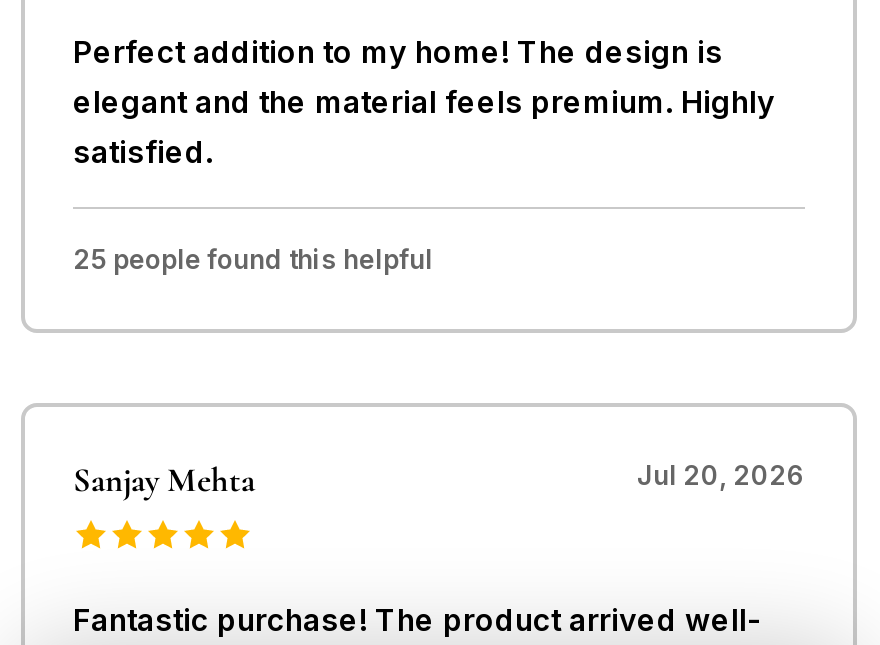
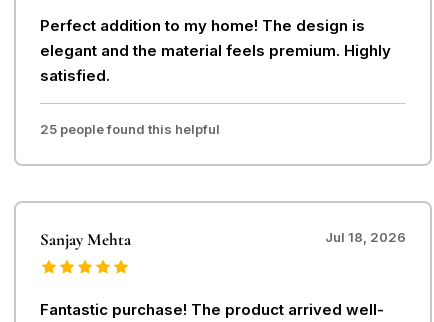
[637,458,805,490] Jul 20, 2026 -> [325,229,406,245] Jul 18, 2026

